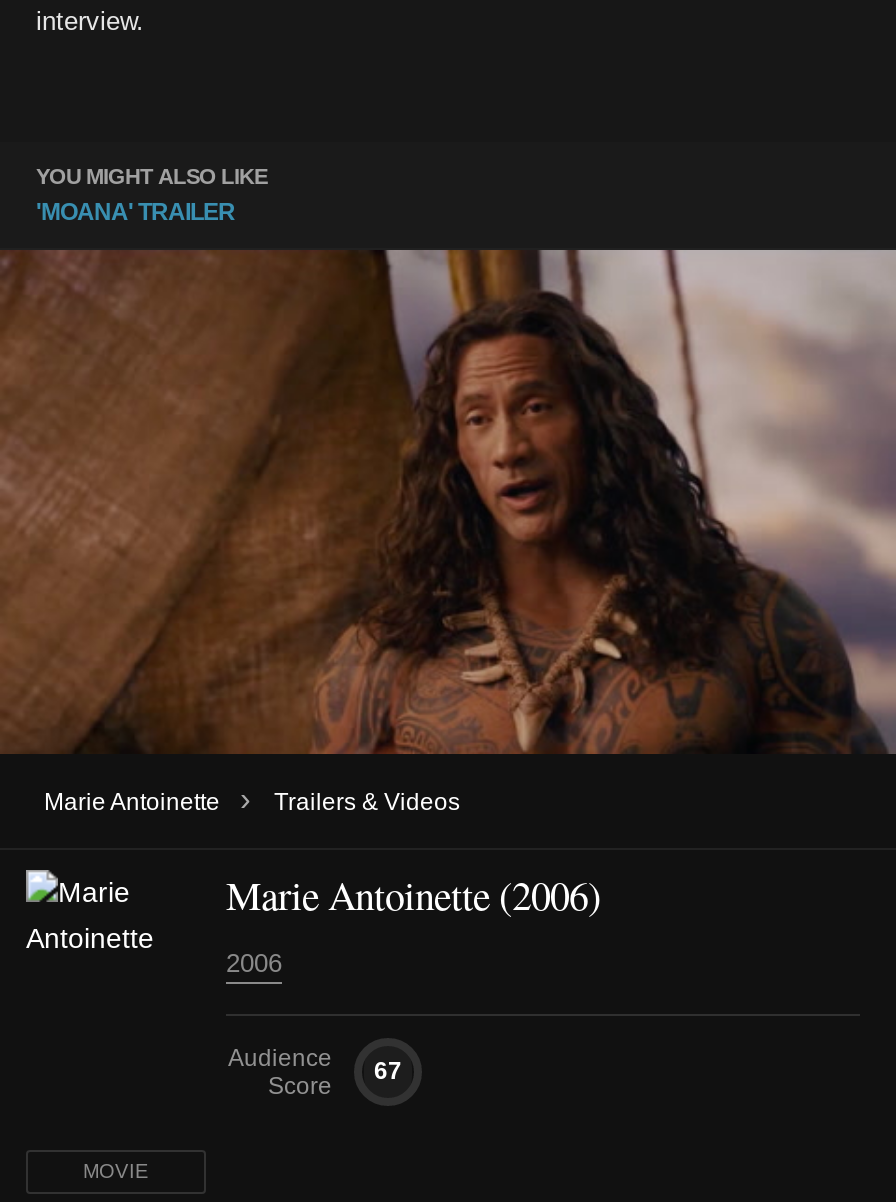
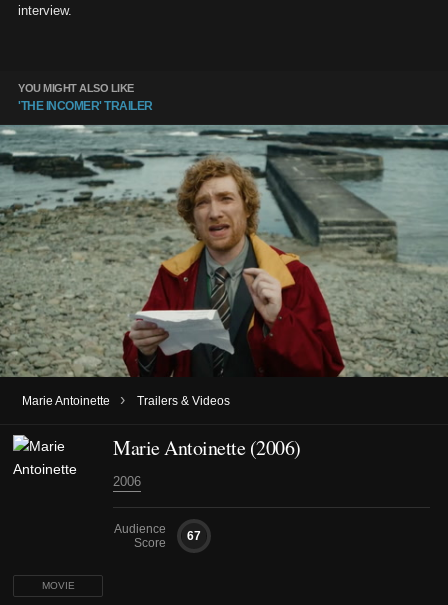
[36,198,235,226] 'MOANA' TRAILER -> [18,99,152,113] 'THE INCOMER' TRAILER
[6,248,890,756] [image] -> [3,124,445,378] [image]

